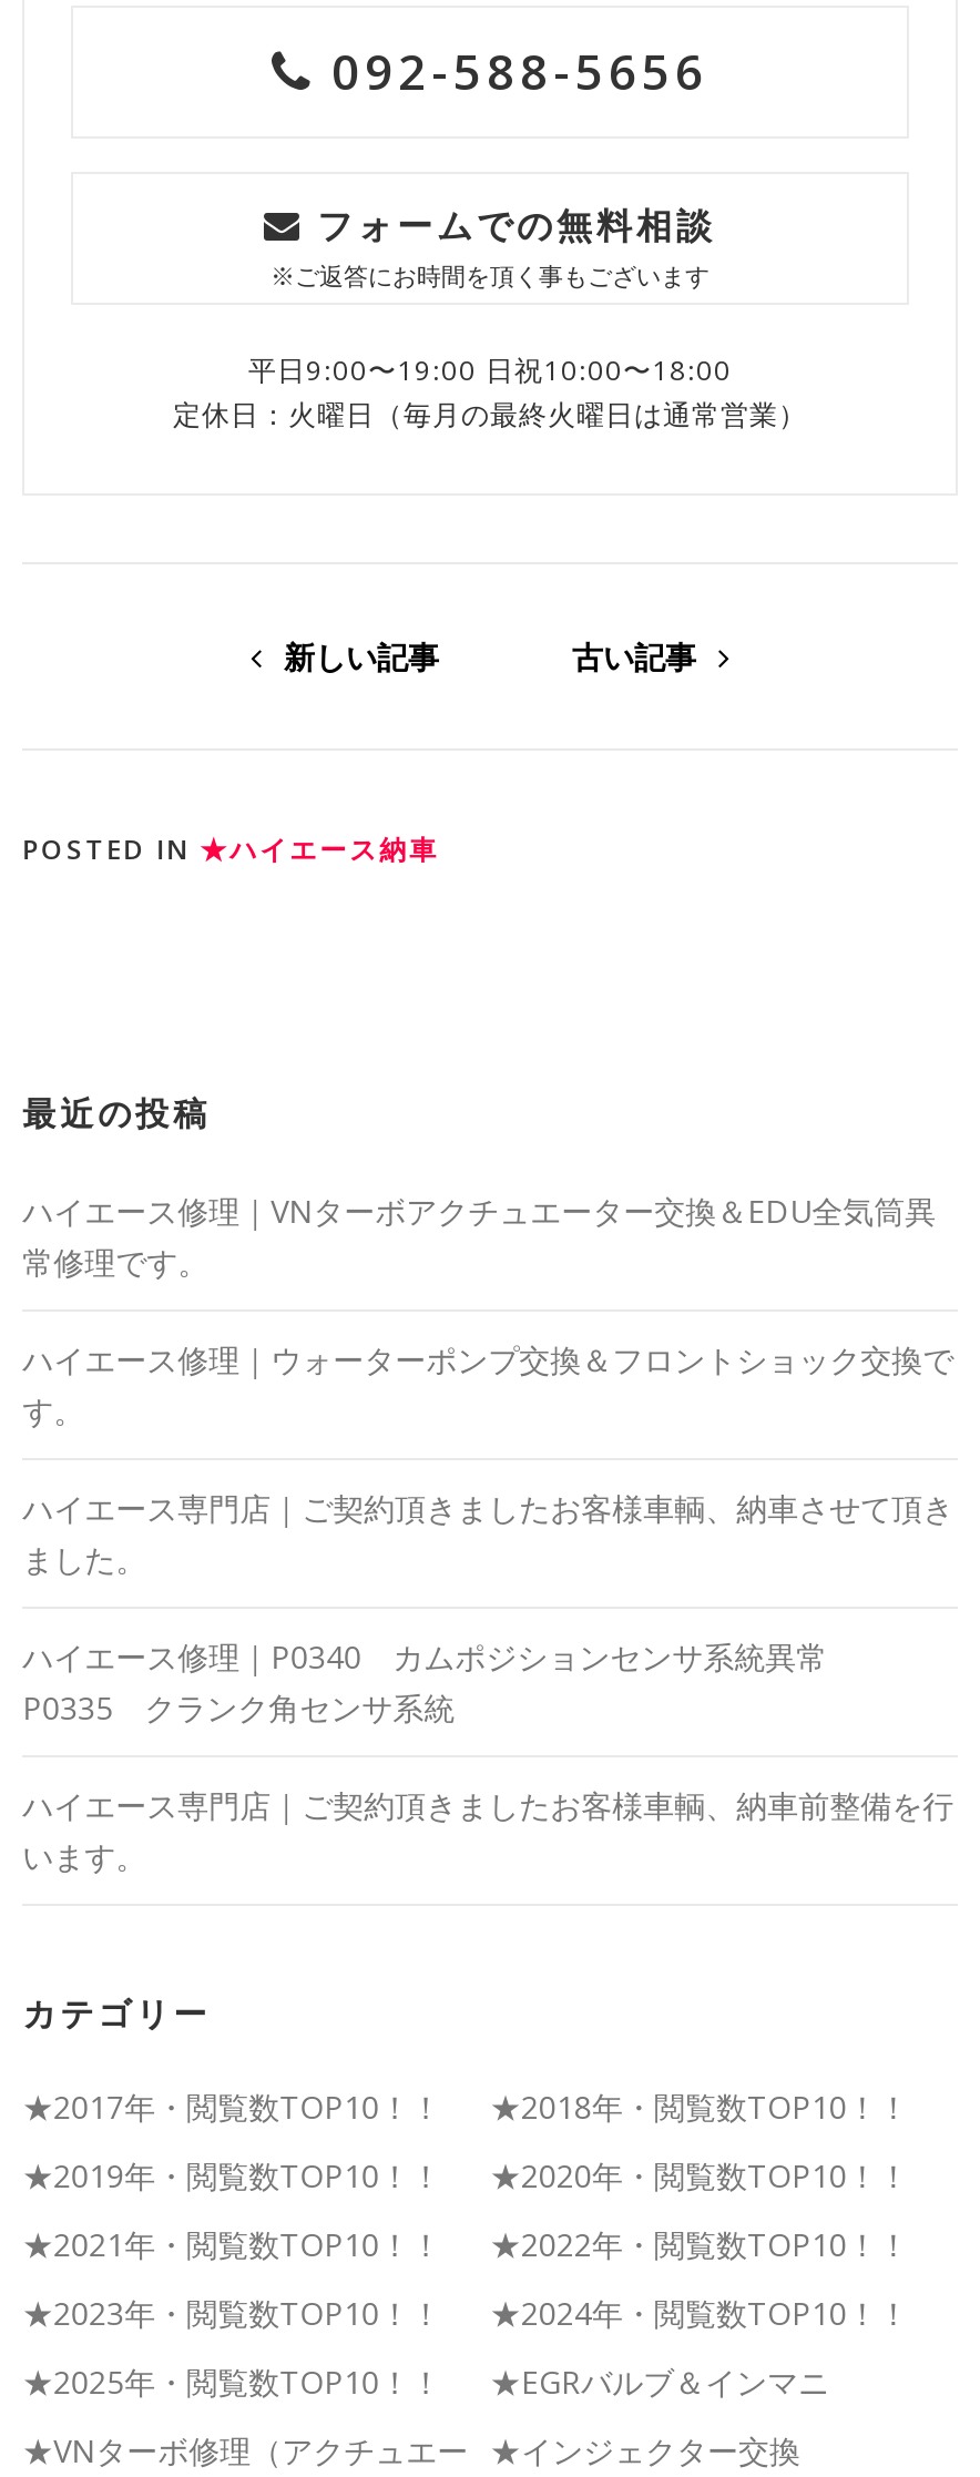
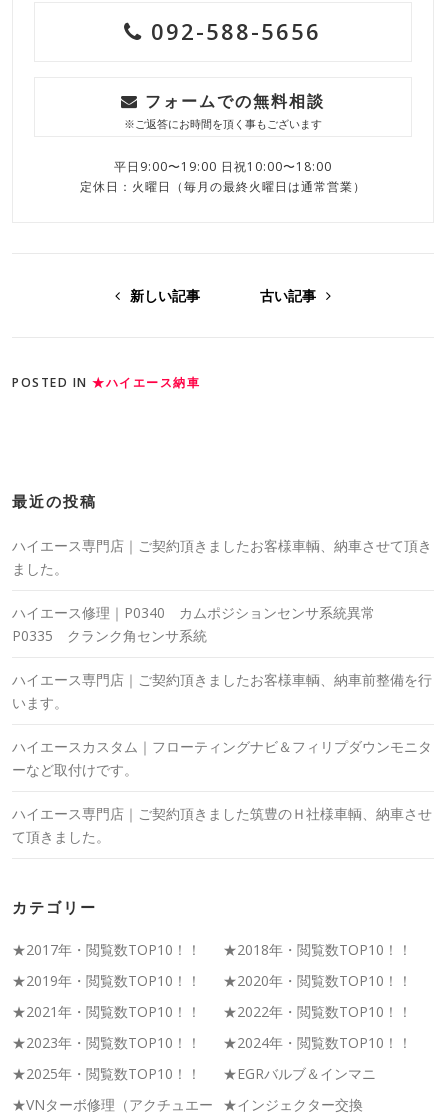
[22,1191,954,1433] ハイエース修理｜VNターボアクチュエーター交換＆EDU全気筒異 | 常修理です。 | ハイエース修理｜ウォーターポンプ交換＆フロントショック交換で | す。 -> none
moved [22,1488,954,1878] -> [12,536,432,712]: ハイエース専門店｜ご契約頂きましたお客様車輌、納車させて頂き | ました。 | ハイエース修理｜P0340 カムポジションセンサ系統異常 | P0335 クランク角センサ系統 | ハイエース専門店｜ご契約頂きましたお客様車輌、納車前整備を行 | います。
none -> [12,737,432,846] ハイエースカスタム｜フローティングナビ＆フィリプダウンモニタ | ーなど取付けです。 | ハイエース専門店｜ご契約頂きました筑豊のＨ社様車輌、納車させ | て頂きました。

